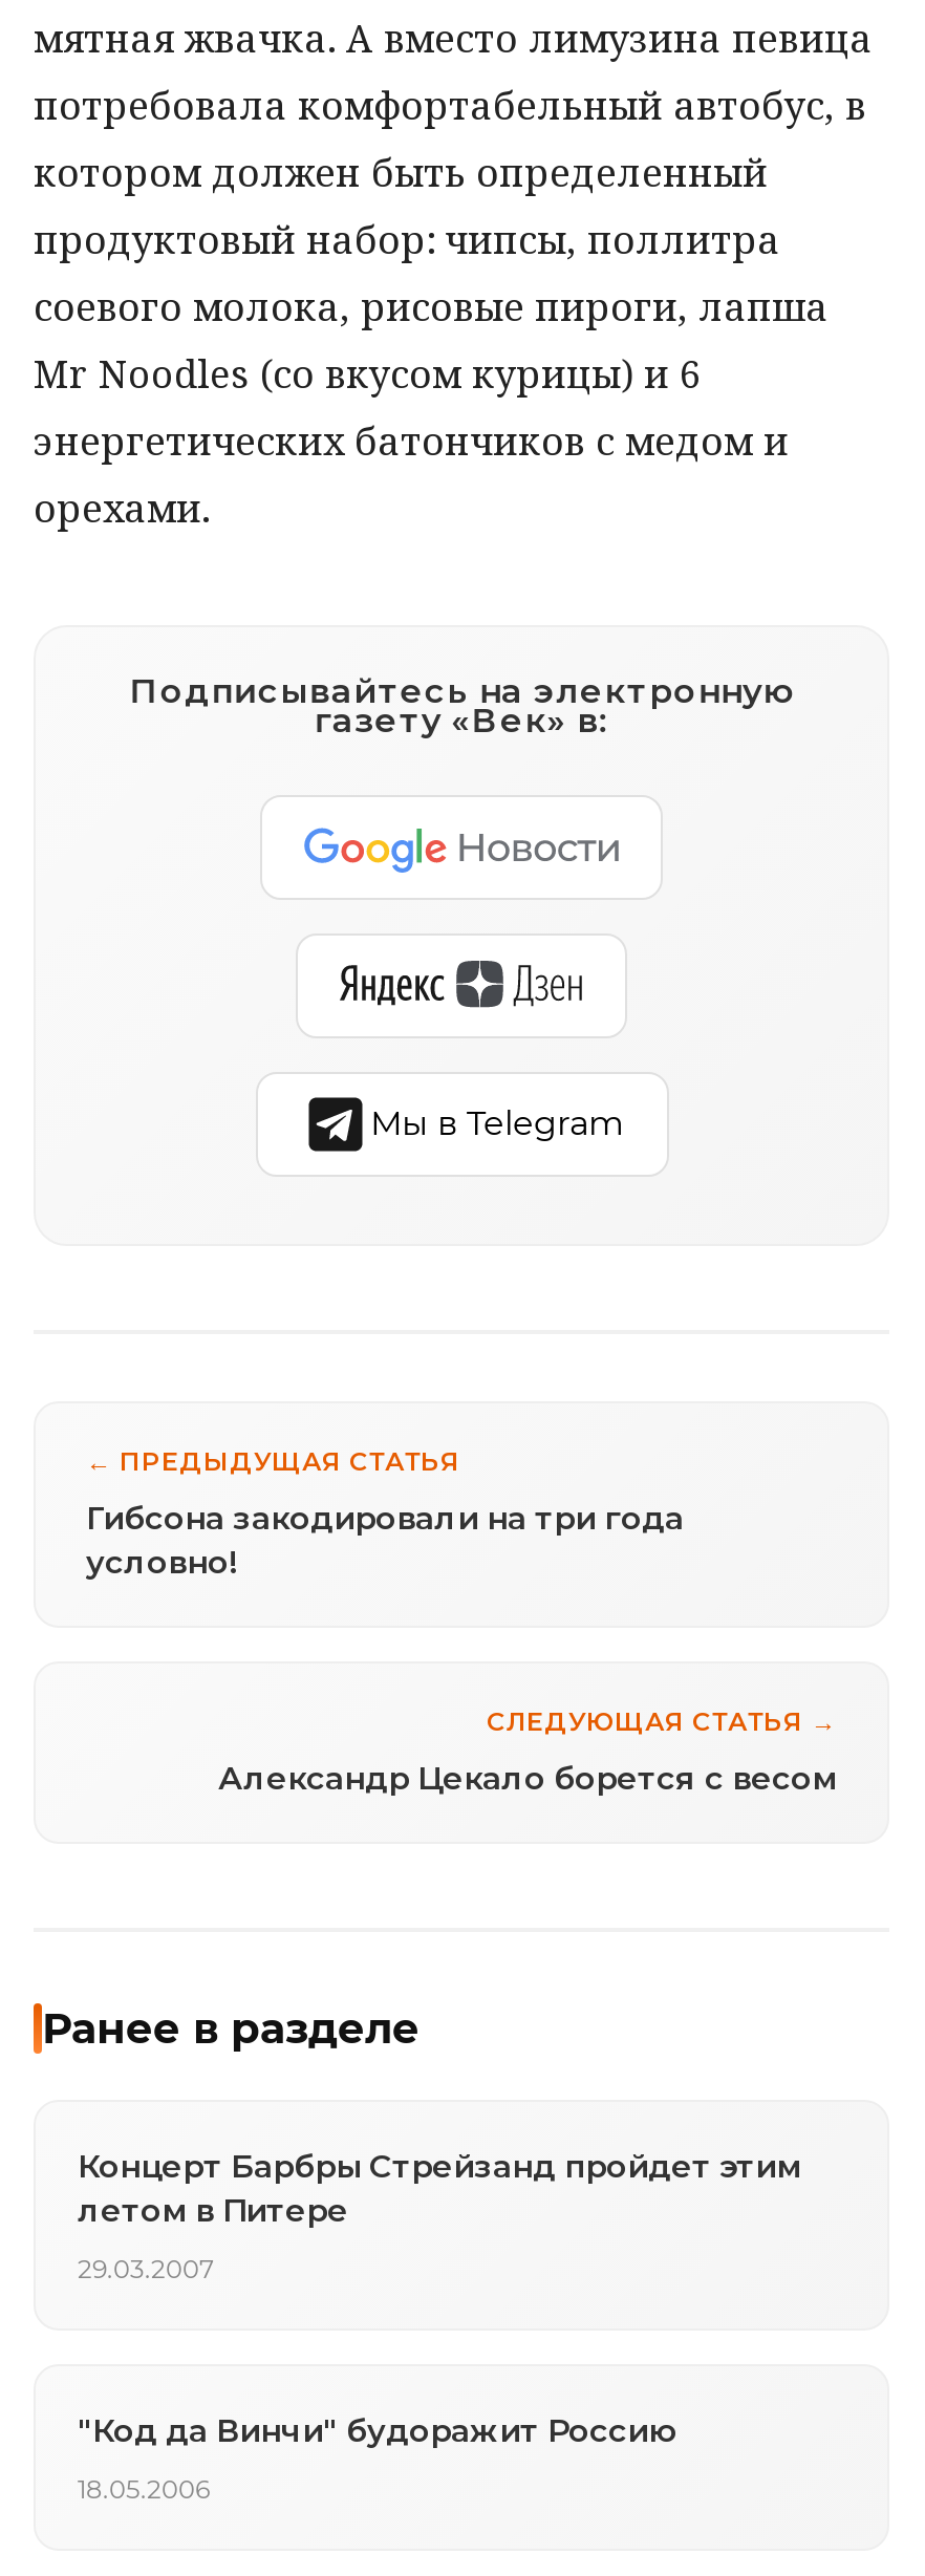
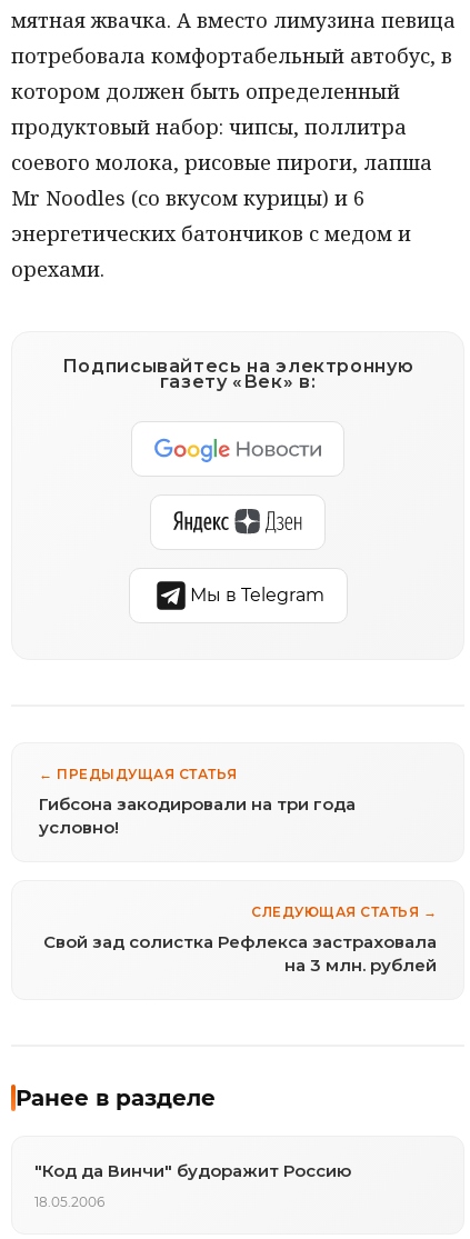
[218,1757,837,1797] Александр Цекало борется с весом -> [43,931,437,975] Свой зад солистка Рефлекса застраховала | на 3 млн. рублей
moved [42,2002,420,2053] -> [16,1084,216,1111]: Ранее в разделе
[78,2145,801,2284] Концерт Барбры Стрейзанд пройдет этим | летом в Питере | 29.03.2007 -> none

